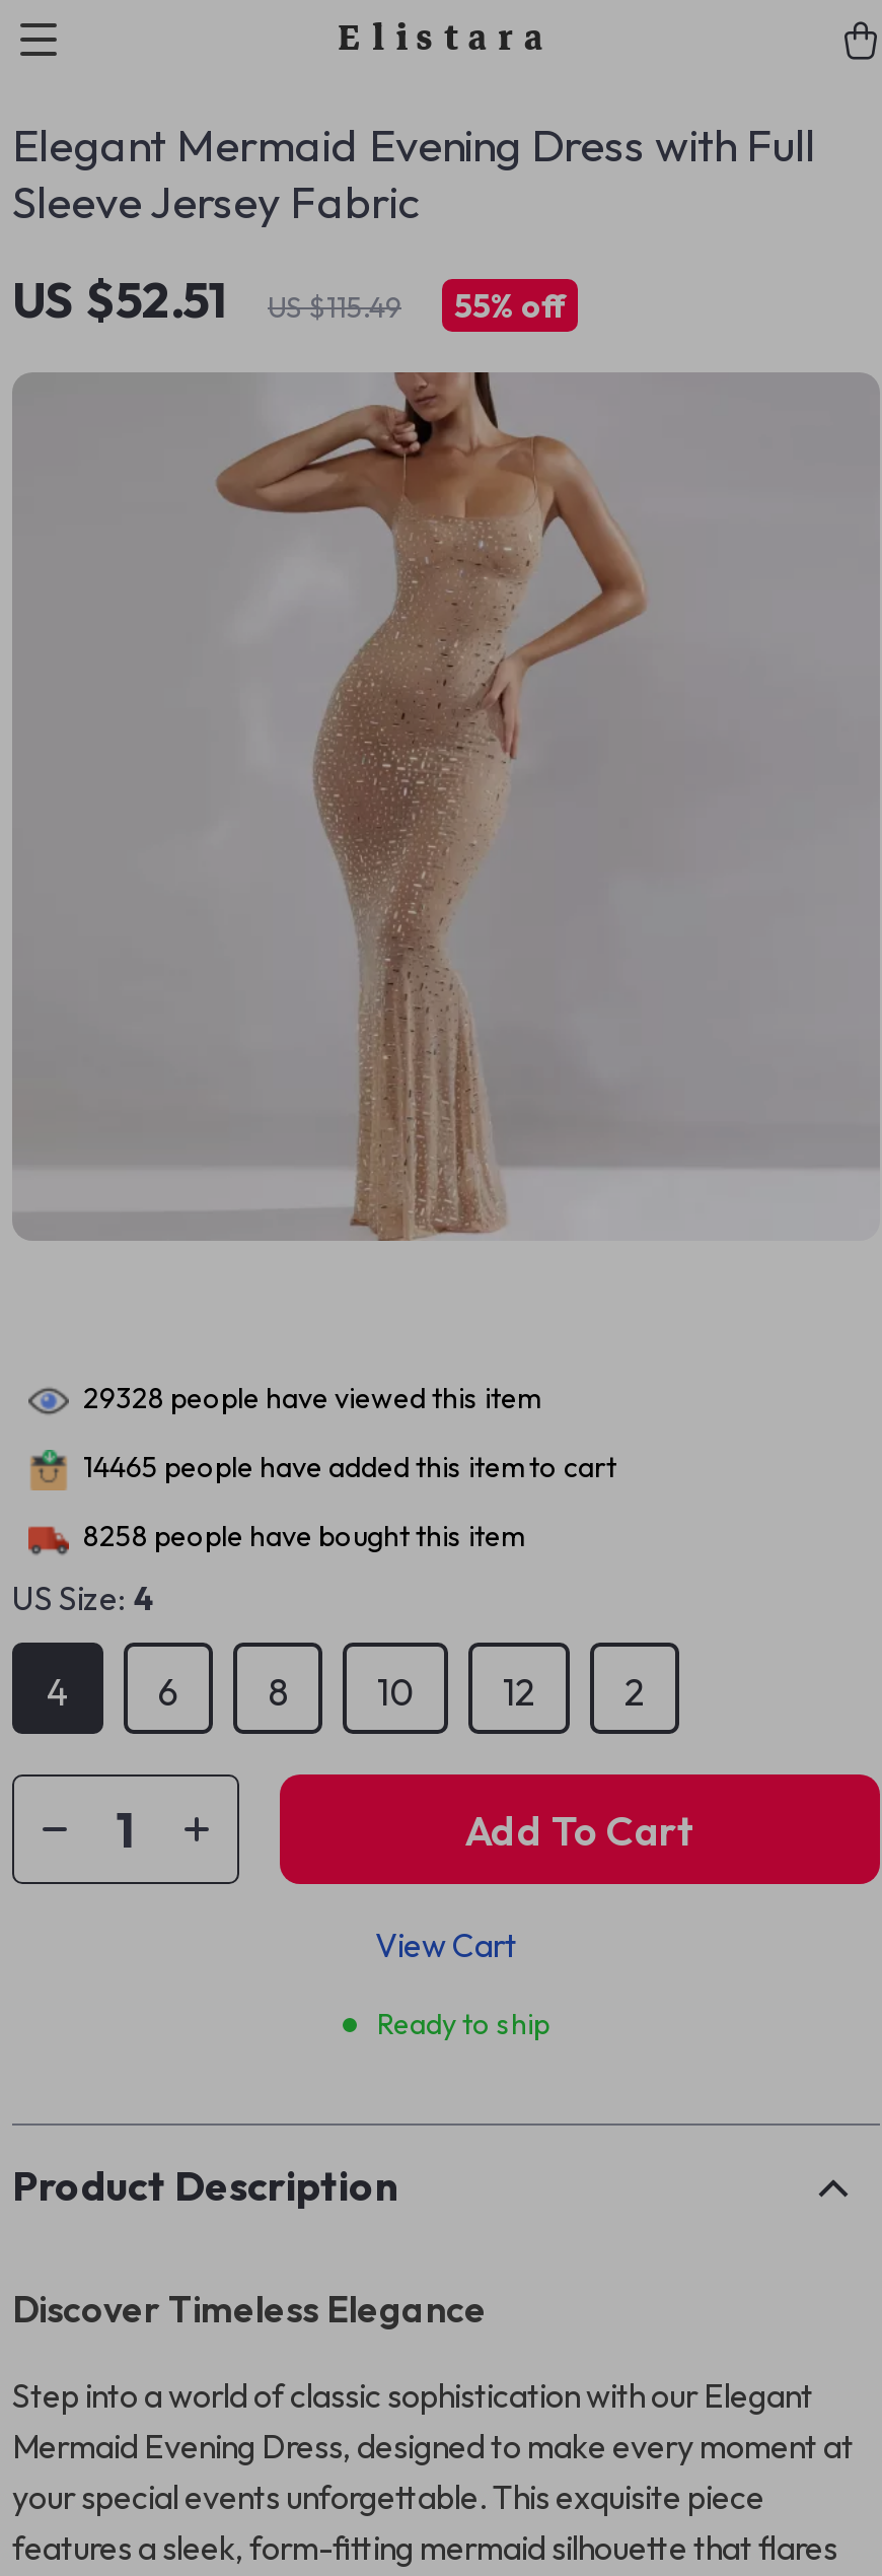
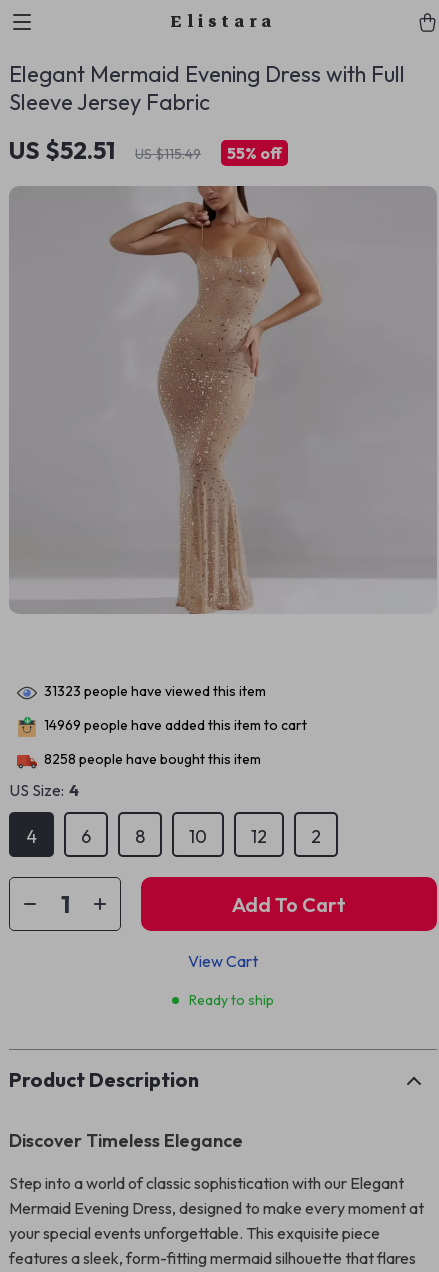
[83,1379,539,1416] 29328 people have viewed this item -> [44,682,266,700] 31323 people have viewed this item
[83,1448,616,1485] 14465 people have added this item to cart -> [44,716,307,734] 14969 people have added this item to cart

